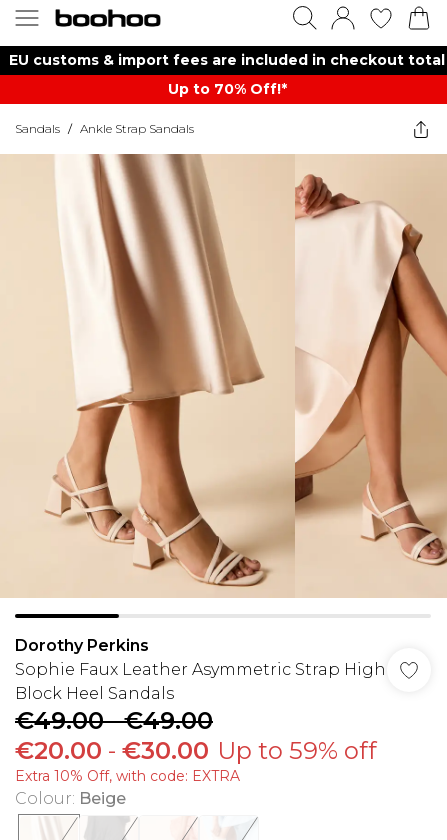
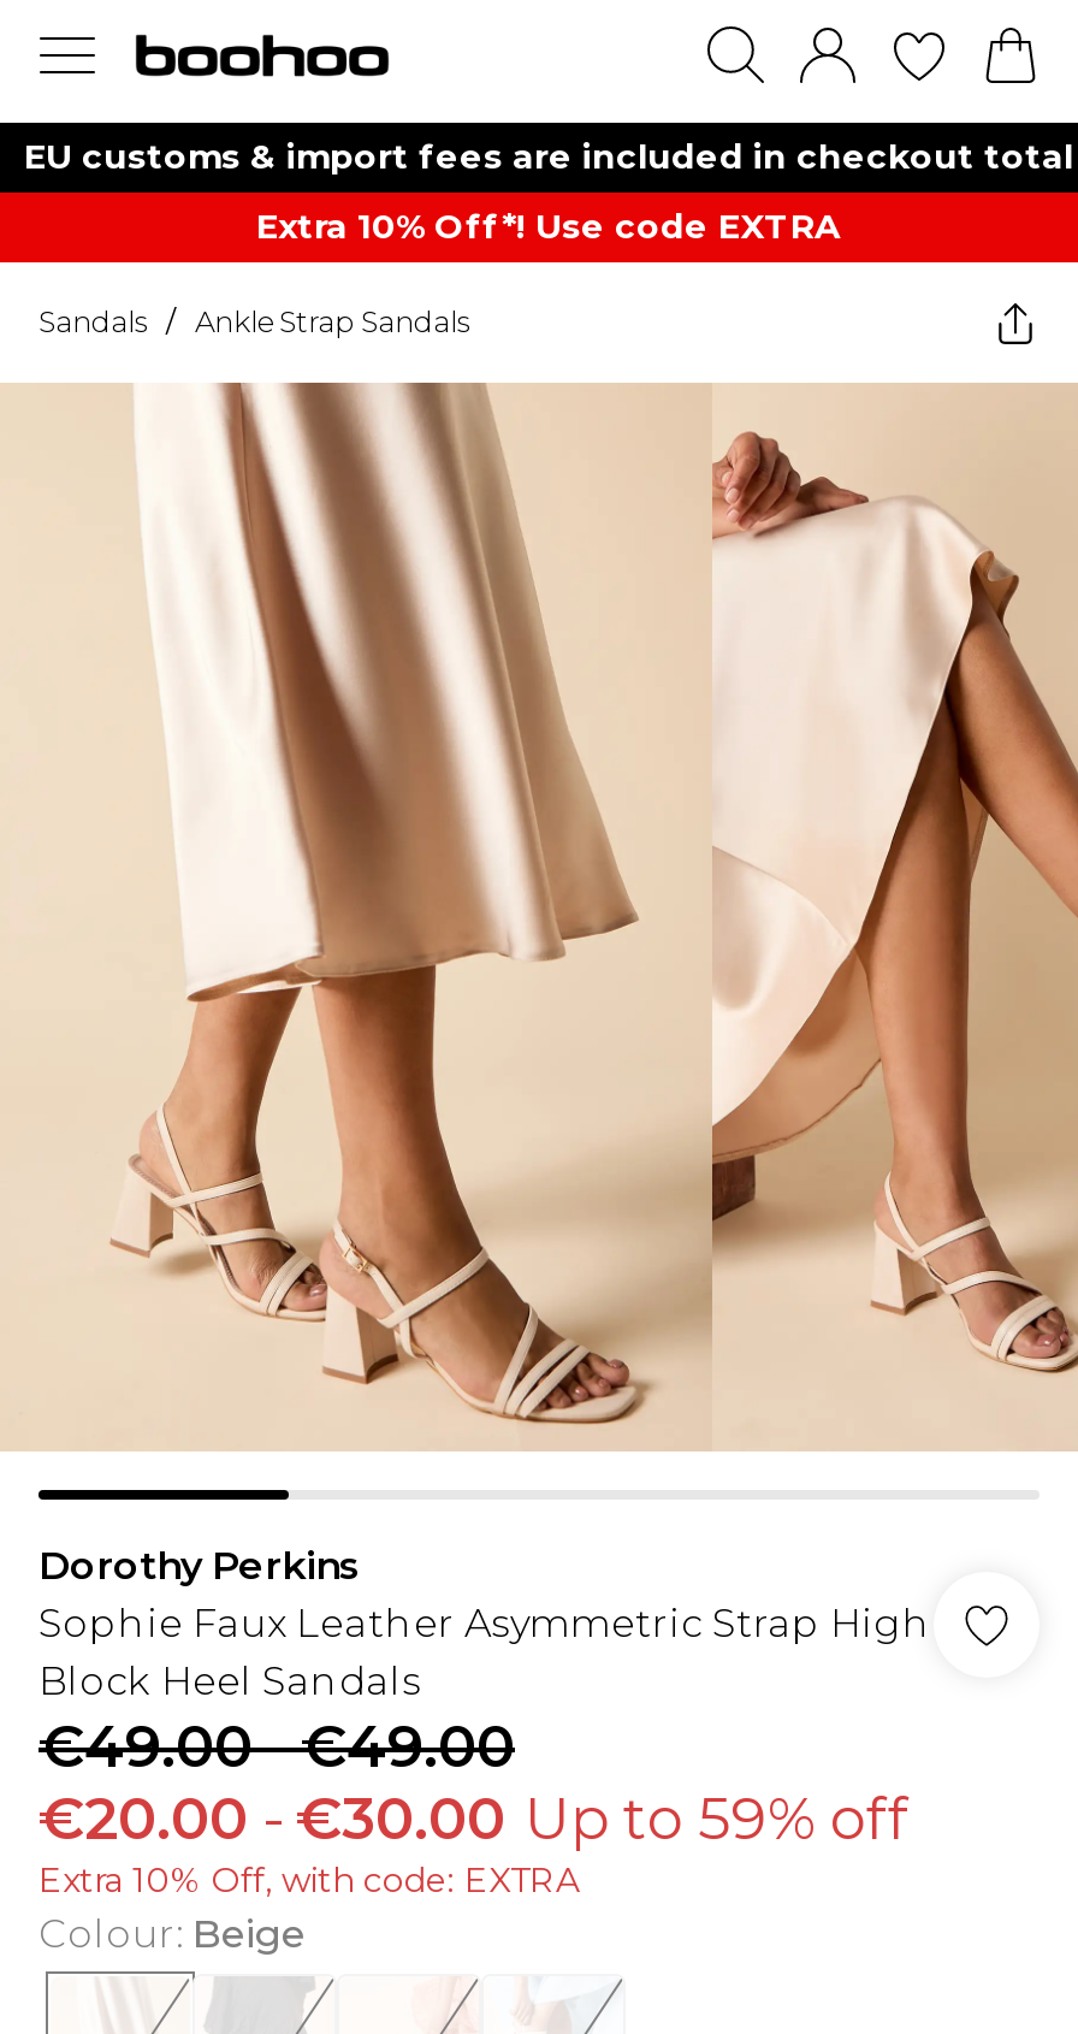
[167,80,286,98] Up to 70% Off!* -> [256,205,841,248] Extra 10% Off*! Use code EXTRA

